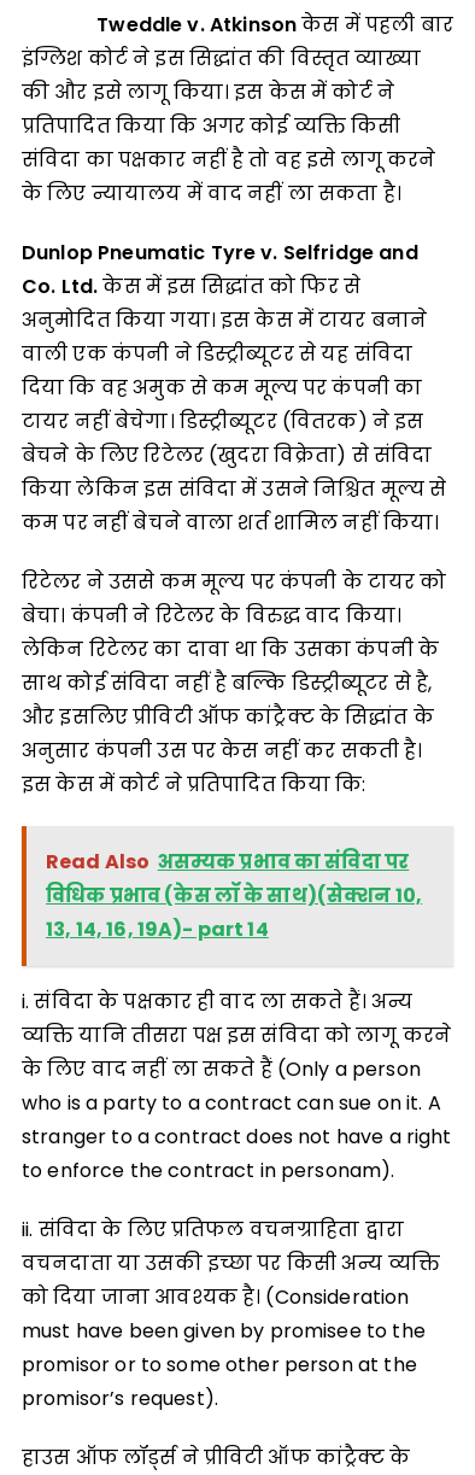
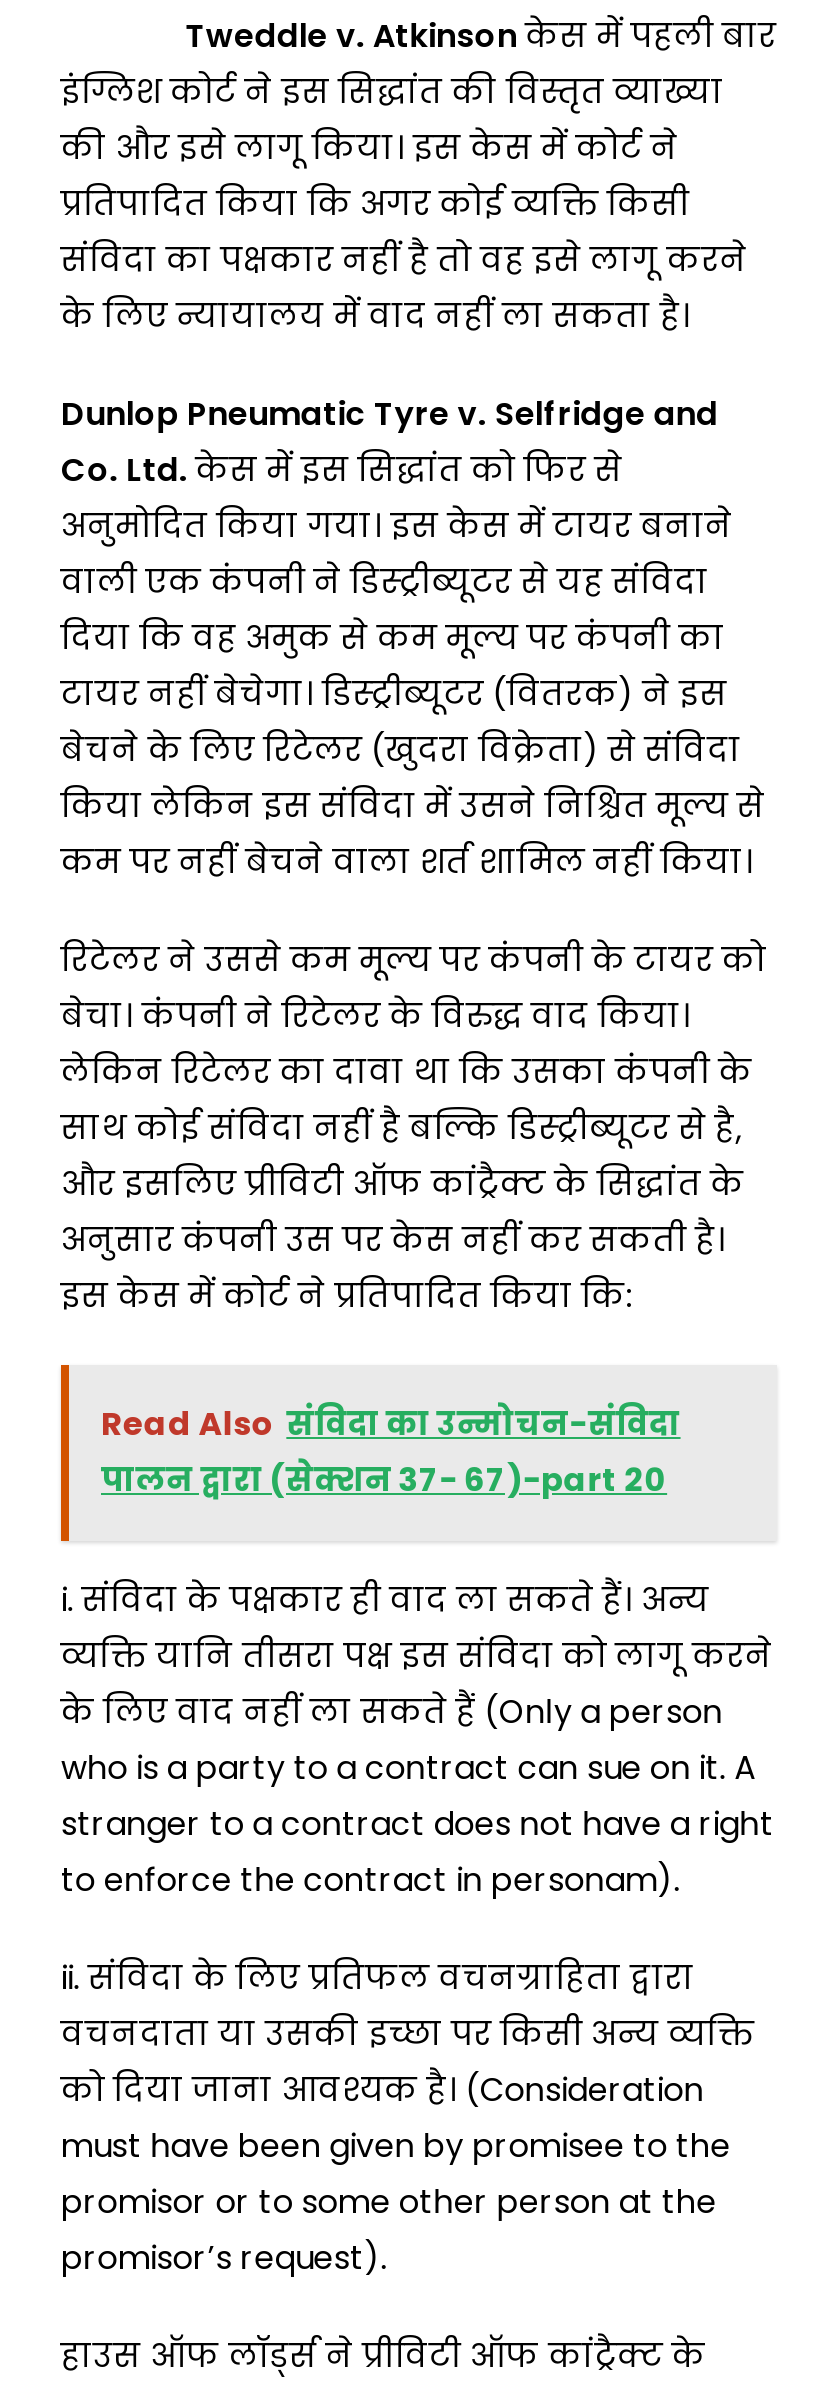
[46,848,422,944] Read Also असम्यक प्रभाव का संविदा पर | विधिक प्रभाव (केस लॉ के साथ)(सेक्शन 10, | 13, 14, 16, 19A)- part 14 -> [101,1402,681,1504] Read Also संविदा का उन्मोचन-संविदा | पालन द्वारा (सेक्शन 37- 67)-part 20

